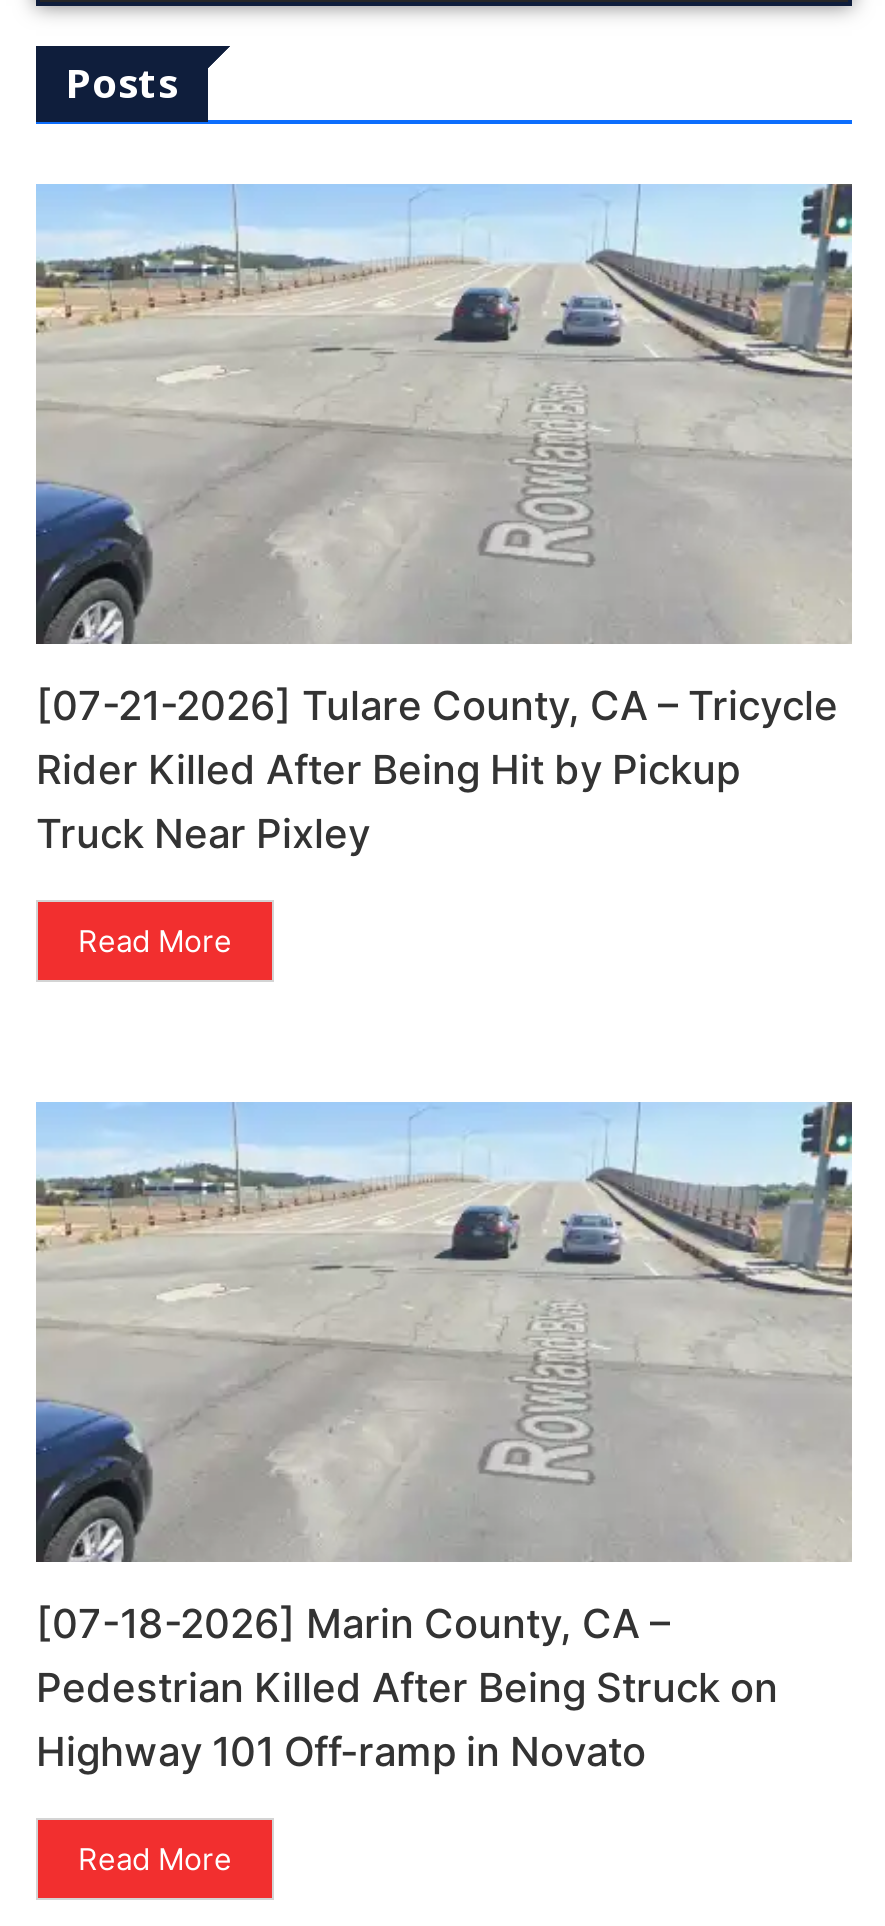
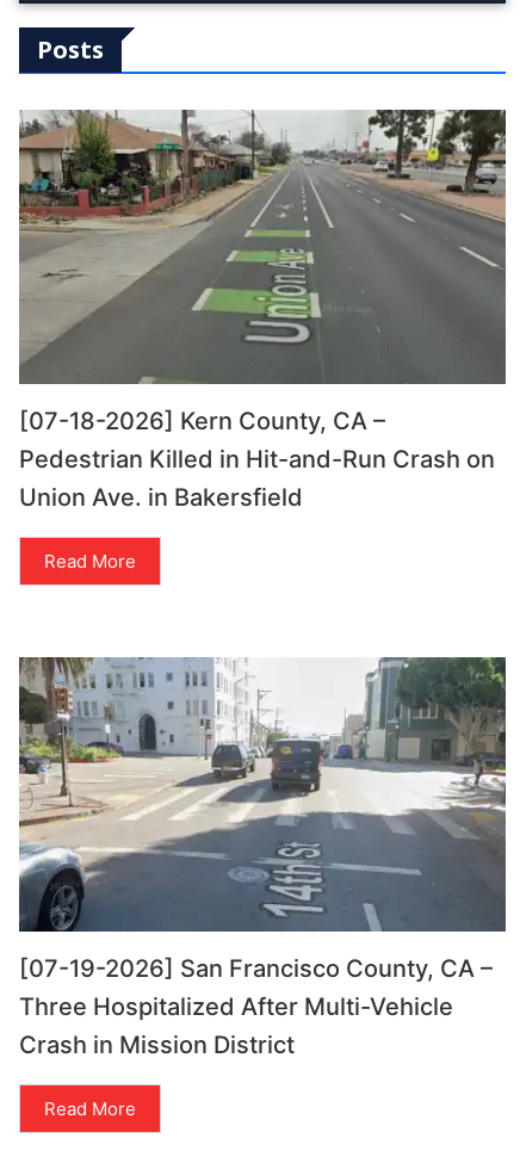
[34,182,854,858] [image] | [07-21-2026] Tulare County, CA – Tricycle | Rider Killed After Being Hit by Pickup | Truck Near Pixley -> [18,109,507,512] [image] | [07-18-2026] Kern County, CA – | Pedestrian Killed in Hit-and-Run Crash on | Union Ave. in Bakersfield
[34,1102,854,1776] [image] | [07-18-2026] Marin County, CA – | Pedestrian Killed After Being Struck on | Highway 101 Off-ramp in Novato -> [18,656,507,1059] [image] | [07-19-2026] San Francisco County, CA – | Three Hospitalized After Multi-Vehicle | Crash in Mission District

